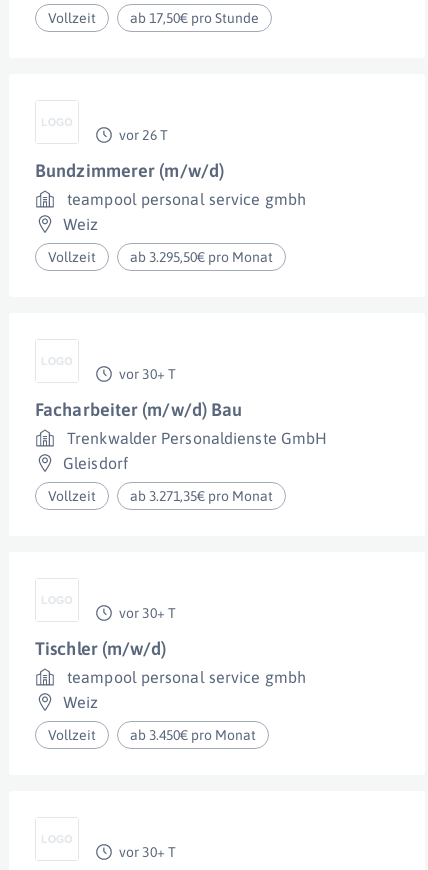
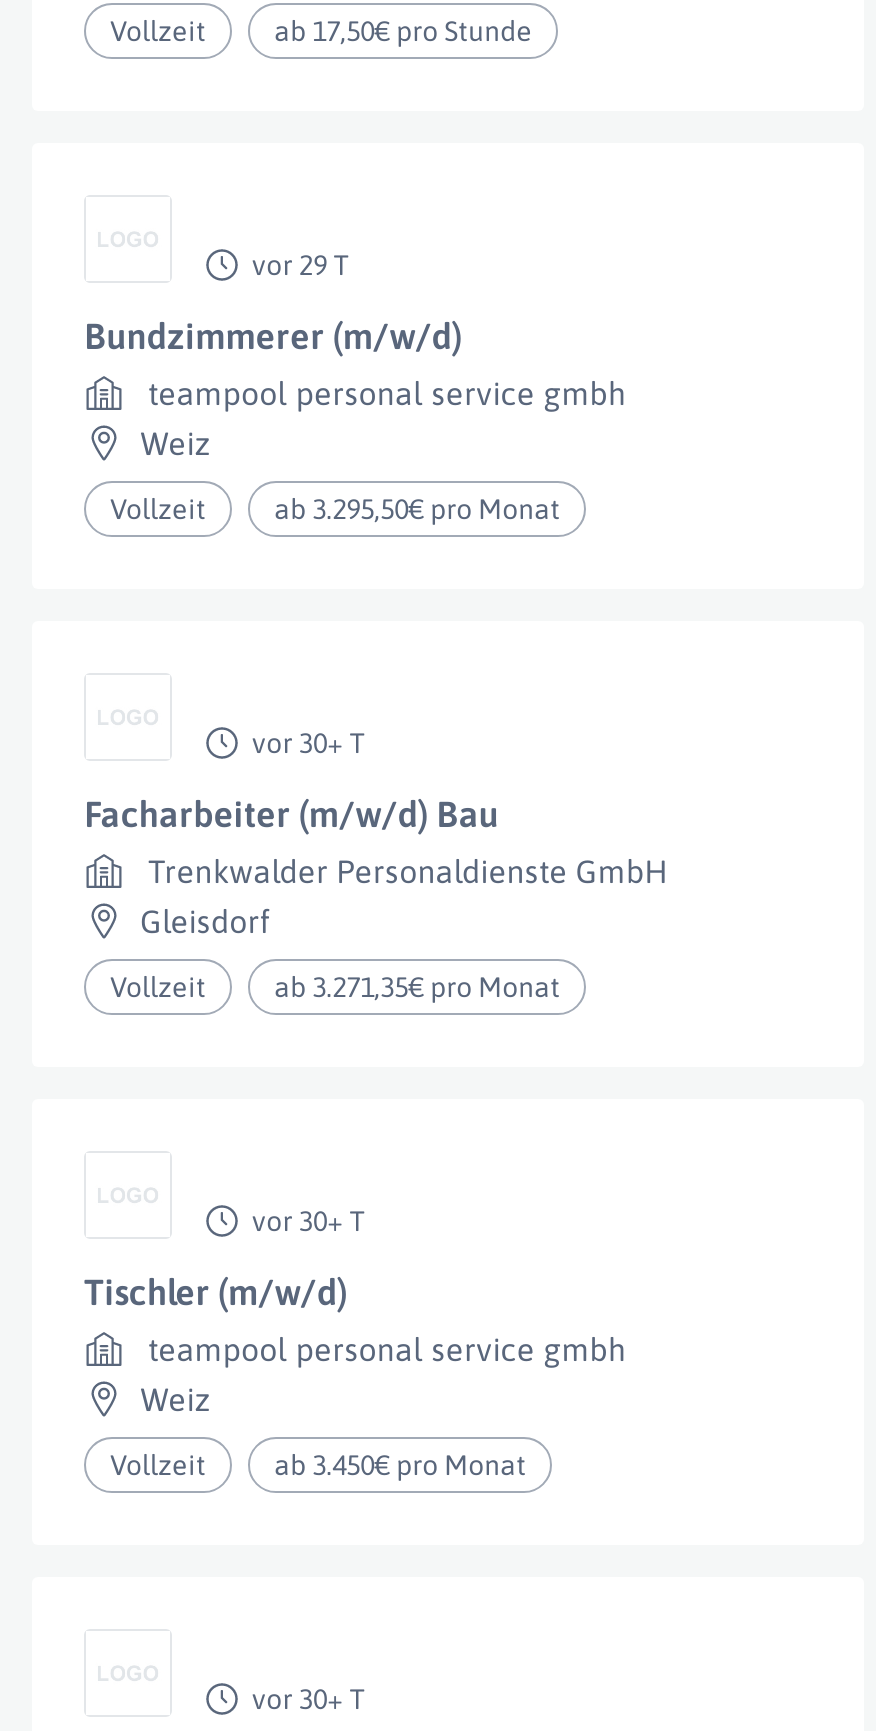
[119,127,168,143] vor 26 T -> [252,249,350,281] vor 29 T

